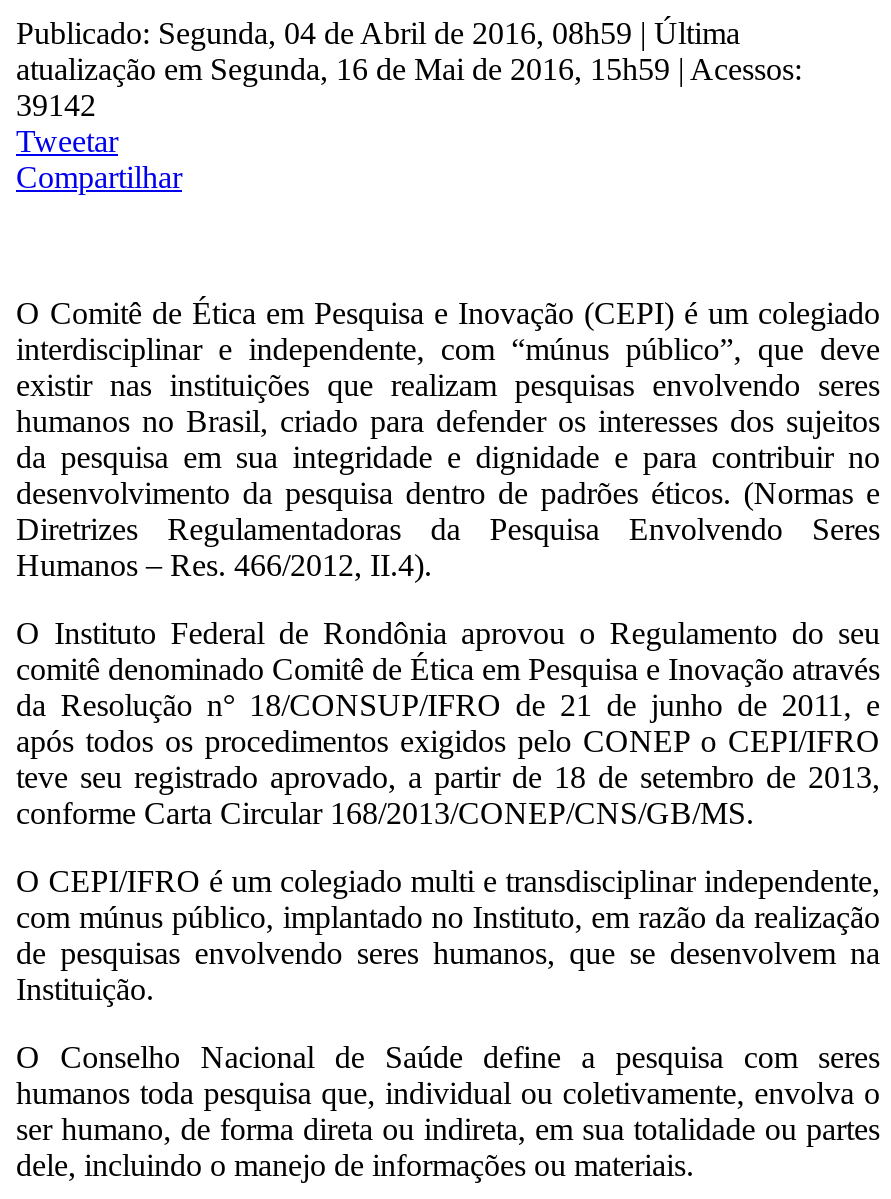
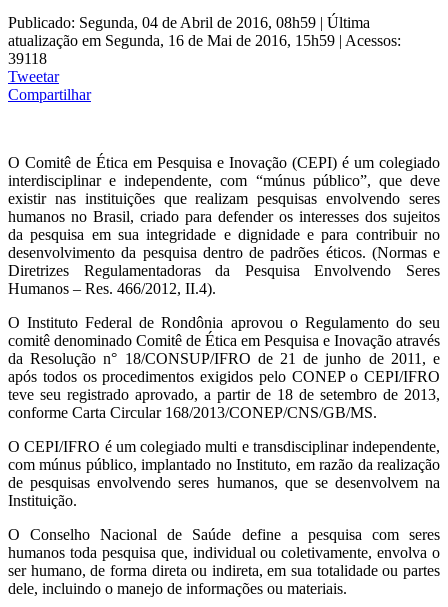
[16,87,96,121] 39142 -> [8,50,47,67] 39118

